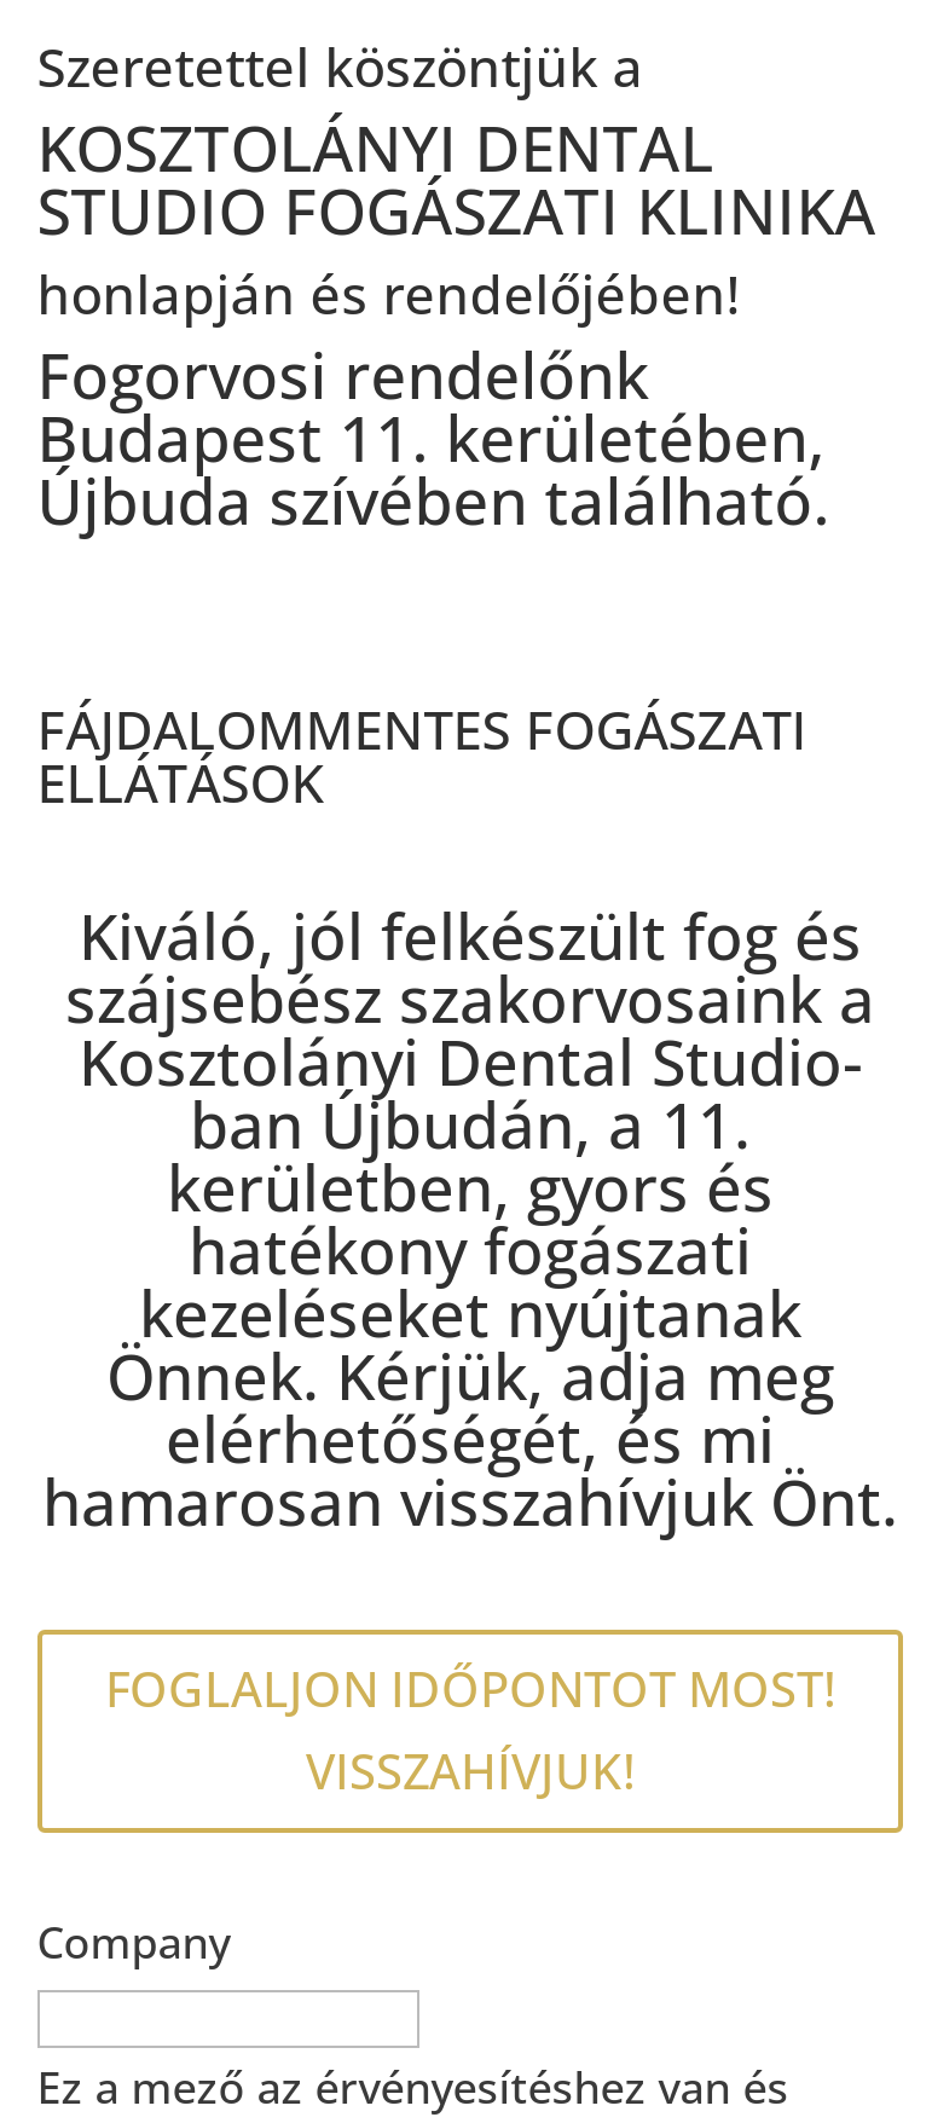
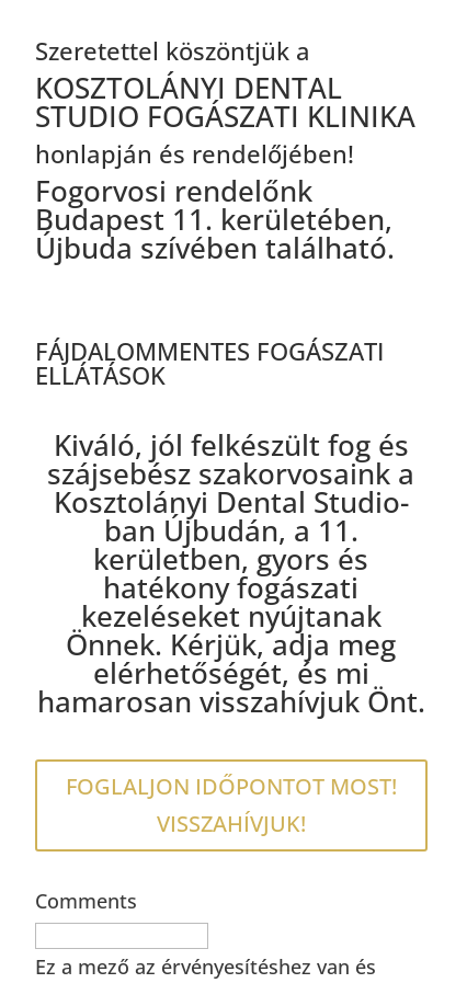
[37,1913,230,1971] Company -> [35,888,137,914] Comments

